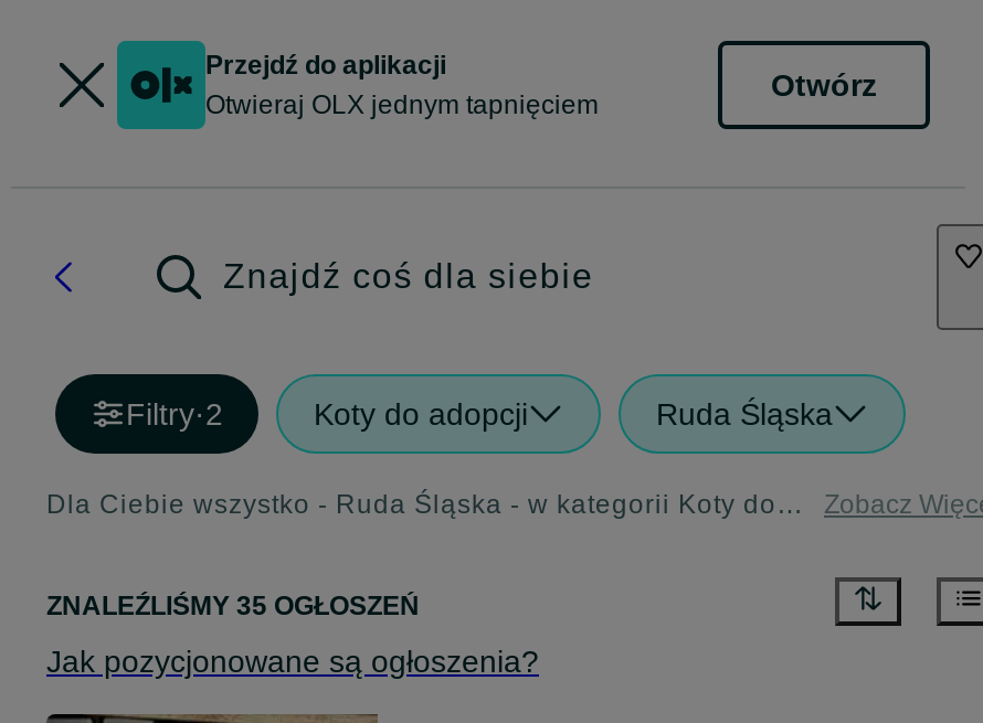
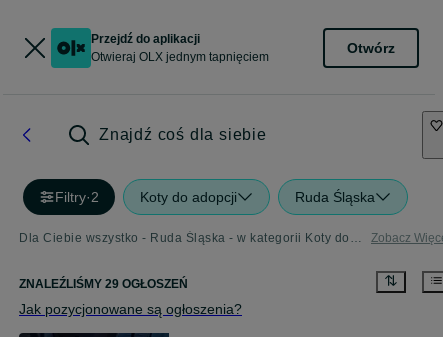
[46,591,420,622] ZNALEŹLIŚMY 35 OGŁOSZEŃ -> [19,277,188,291] ZNALEŹLIŚMY 29 OGŁOSZEŃ

